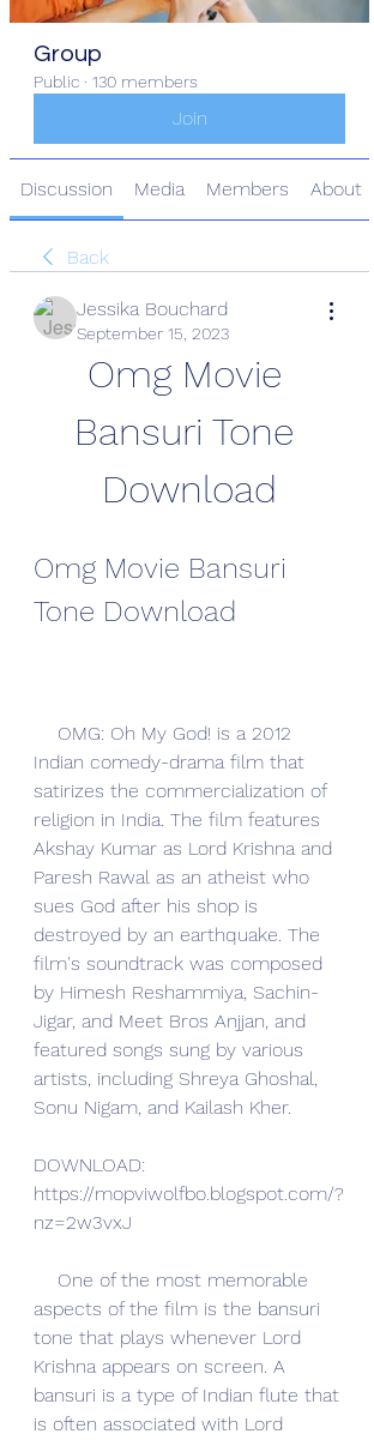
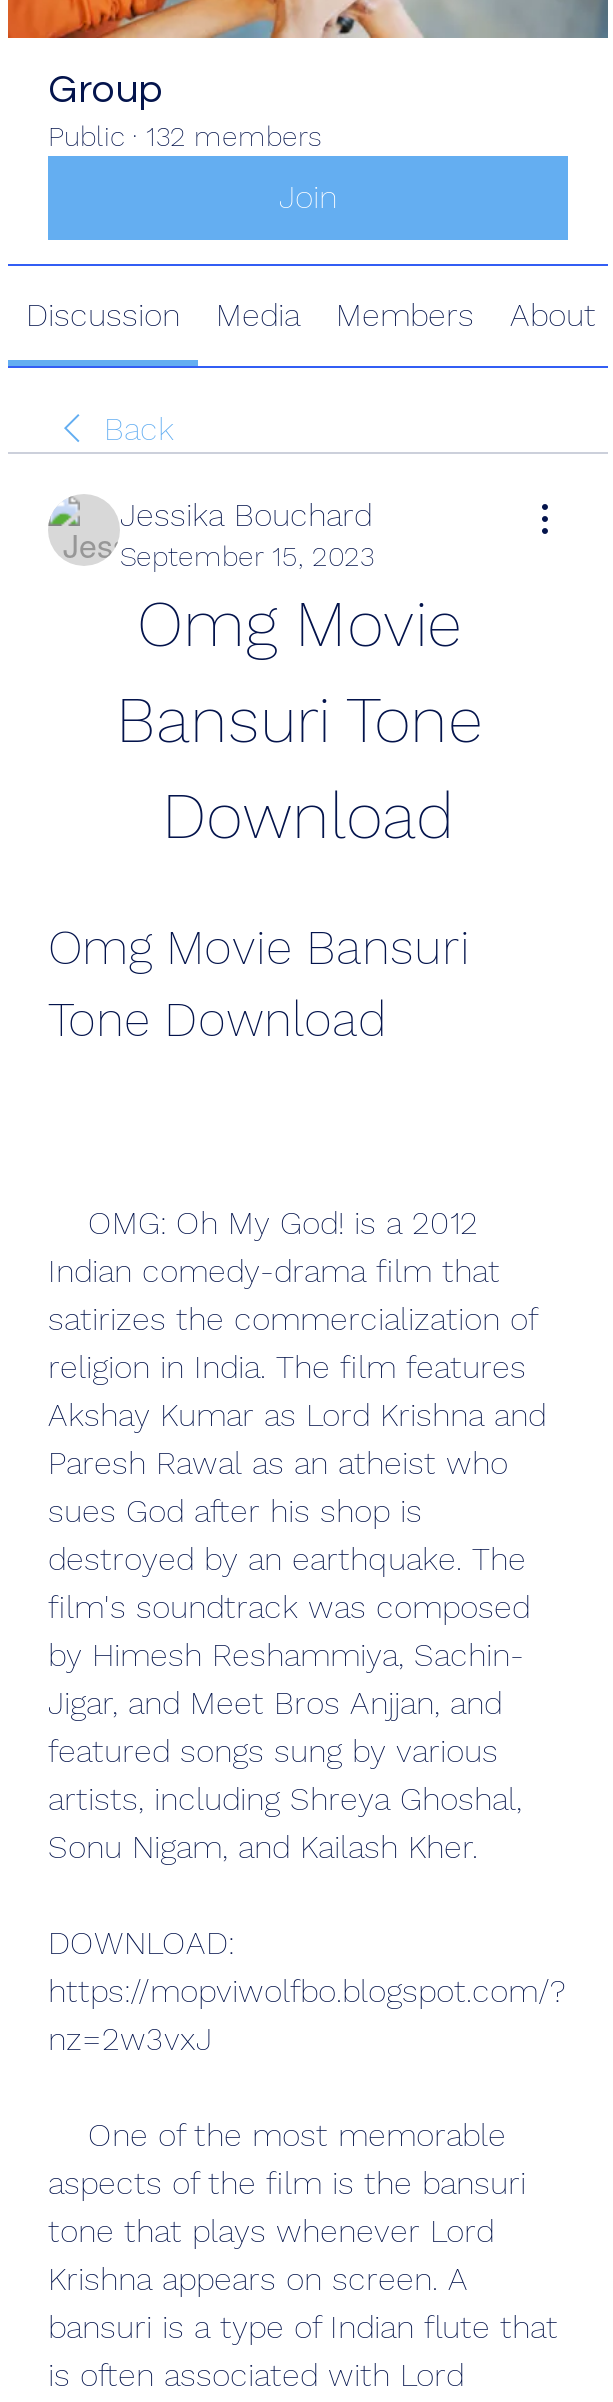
[34,72,198,91] Public · 130 members -> [48,120,322,152] Public · 132 members

